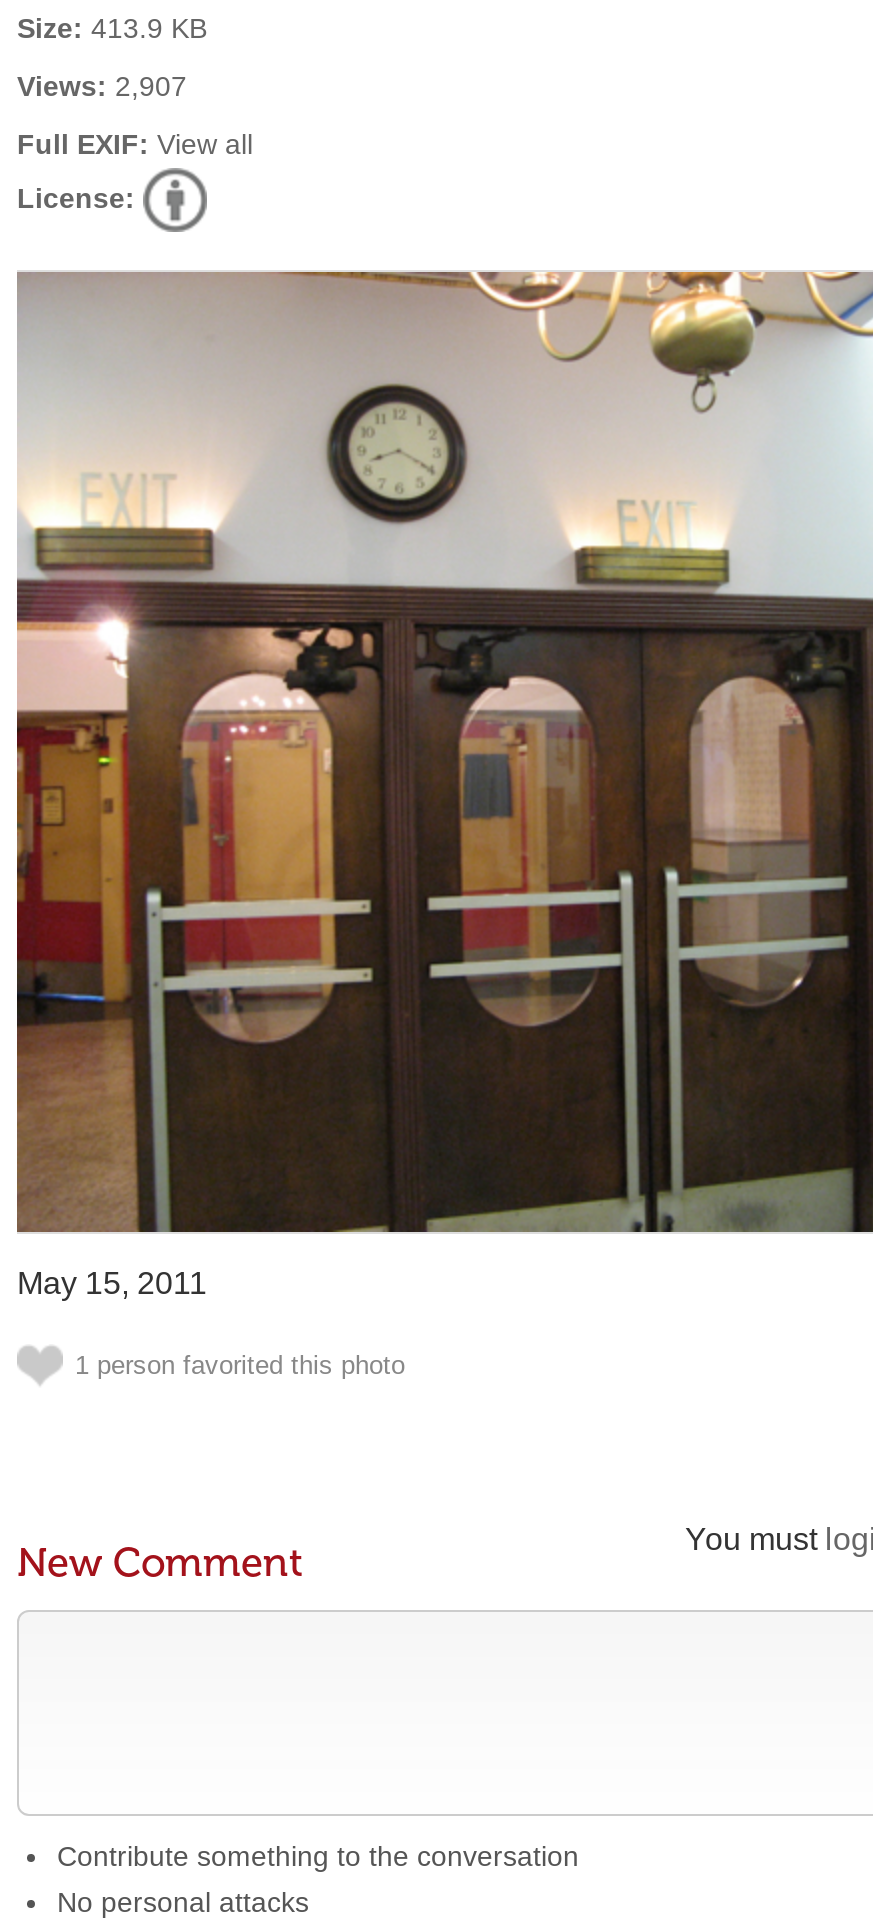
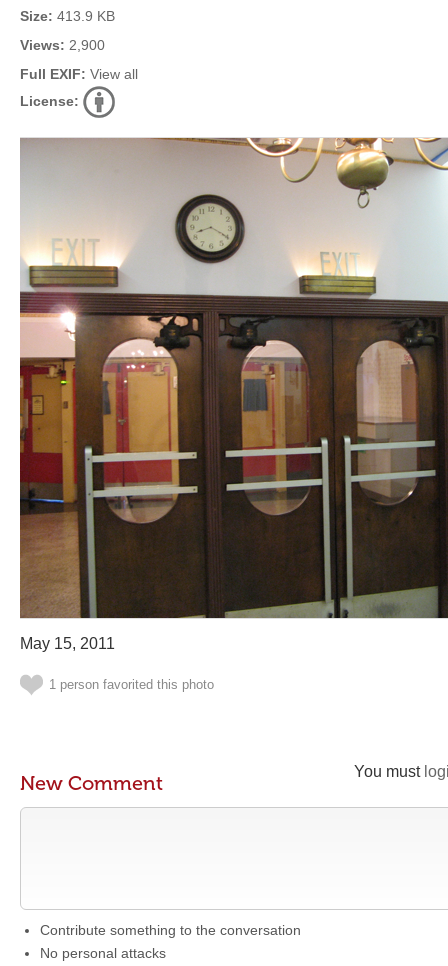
[17,70,187,102] Views: 2,907 -> [20,37,105,53] Views: 2,900

